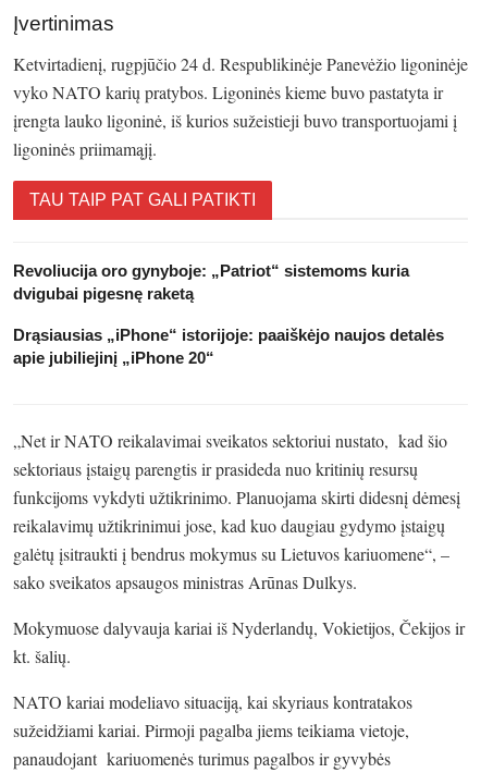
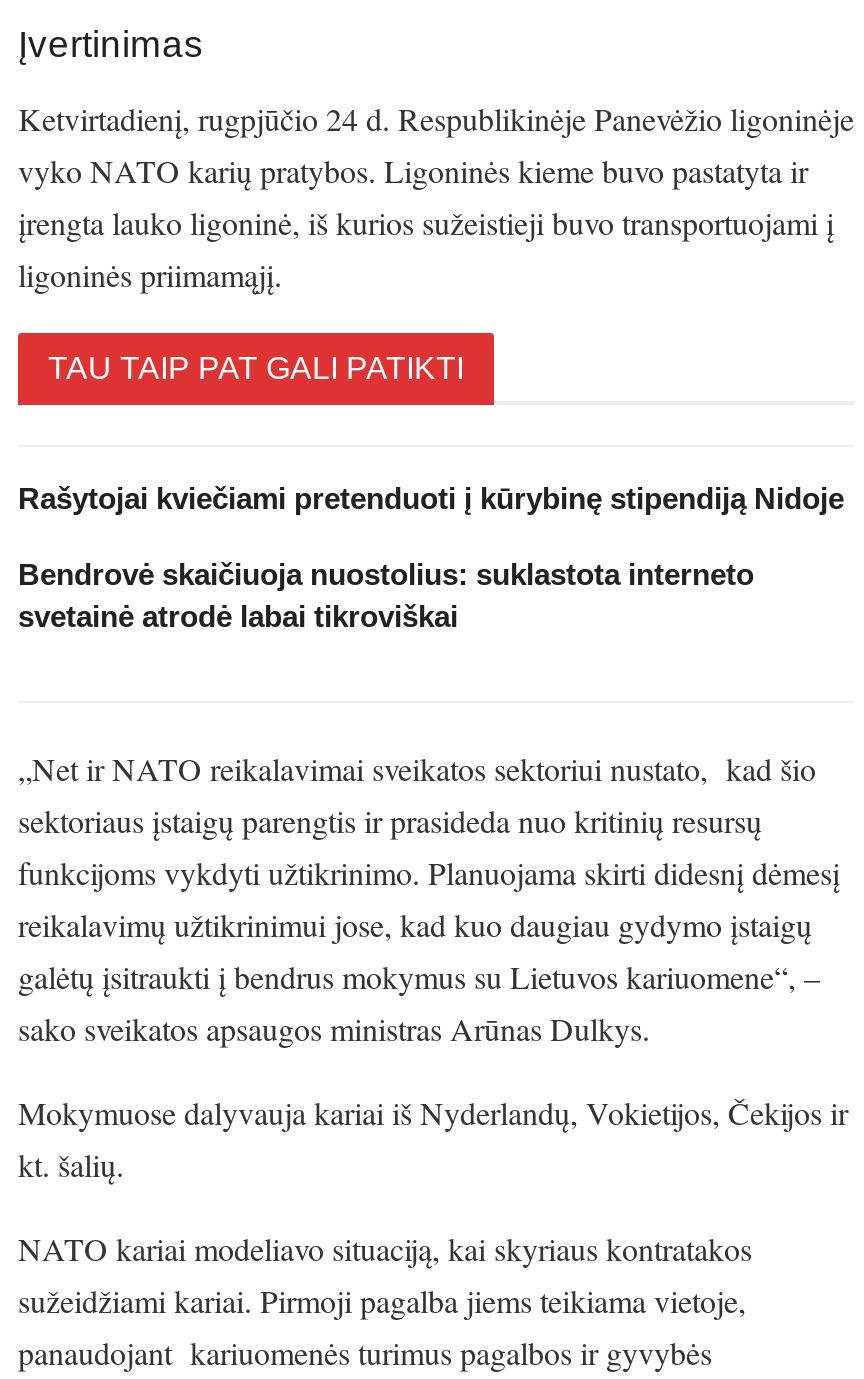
[13,261,409,302] Revoliucija oro gynyboje: „Patriot“ sistemoms kuria | dvigubai pigesnę raketą -> [18,480,844,514] Rašytojai kviečiami pretenduoti į kūrybinę stipendiją Nidoje
[13,325,444,366] Drąsiausias „iPhone“ istorijoje: paaiškėjo naujos detalės | apie jubiliejinį „iPhone 20“ -> [18,556,754,632] Bendrovė skaičiuoja nuostolius: suklastota interneto | svetainė atrodė labai tikroviškai

